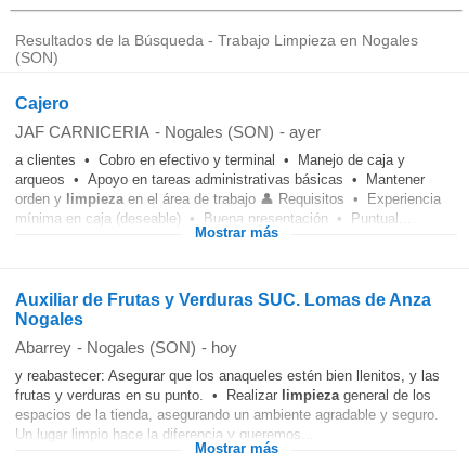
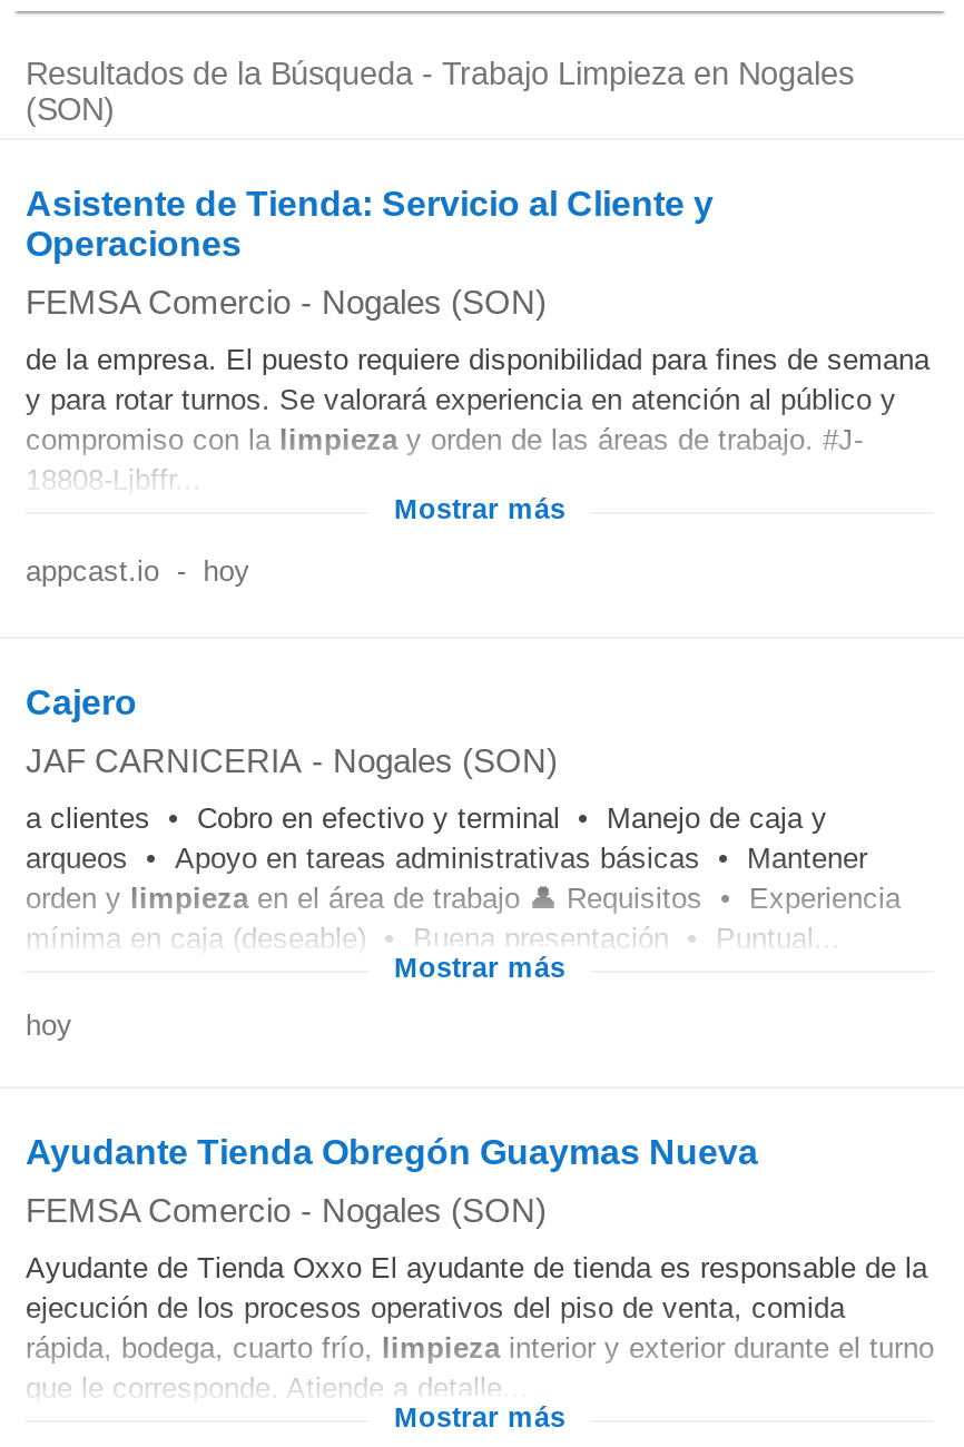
none -> [26,185,929,588] Asistente de Tienda: Servicio al Cliente y | Operaciones | FEMSA Comercio - Nogales (SON) | de la empresa. El puesto requiere disponibilidad para fines de semana | y para rotar turnos. Se valorará experiencia en atención al público y | compromiso con la limpieza y orden de las áreas de trabajo. #J- | 18808-Ljbffr... | Mostrar más | appcast.io - hoy
[15,123,321,141] JAF CARNICERIA - Nogales (SON) - ayer -> [26,741,558,779] JAF CARNICERIA - Nogales (SON)
[15,291,440,442] Auxiliar de Frutas y Verduras SUC. Lomas de Anza | Nogales | Abarrey - Nogales (SON) - hoy | y reabastecer: Asegurar que los anaqueles estén bien llenitos, y las | frutas y verduras en su punto. • Realizar limpieza general de los | espacios de la tienda, asegurando un ambiente agradable y seguro. | Un lugar limpio hace la diferencia y queremos... -> [26,1008,934,1405] hoy | Ayudante Tienda Obregón Guaymas Nueva | FEMSA Comercio - Nogales (SON) | Ayudante de Tienda Oxxo El ayudante de tienda es responsable de la | ejecución de los procesos operativos del piso de venta, comida | rápida, bodega, cuarto frío, limpieza interior y exterior durante el turno | que le corresponde. Atiende a detalle...

